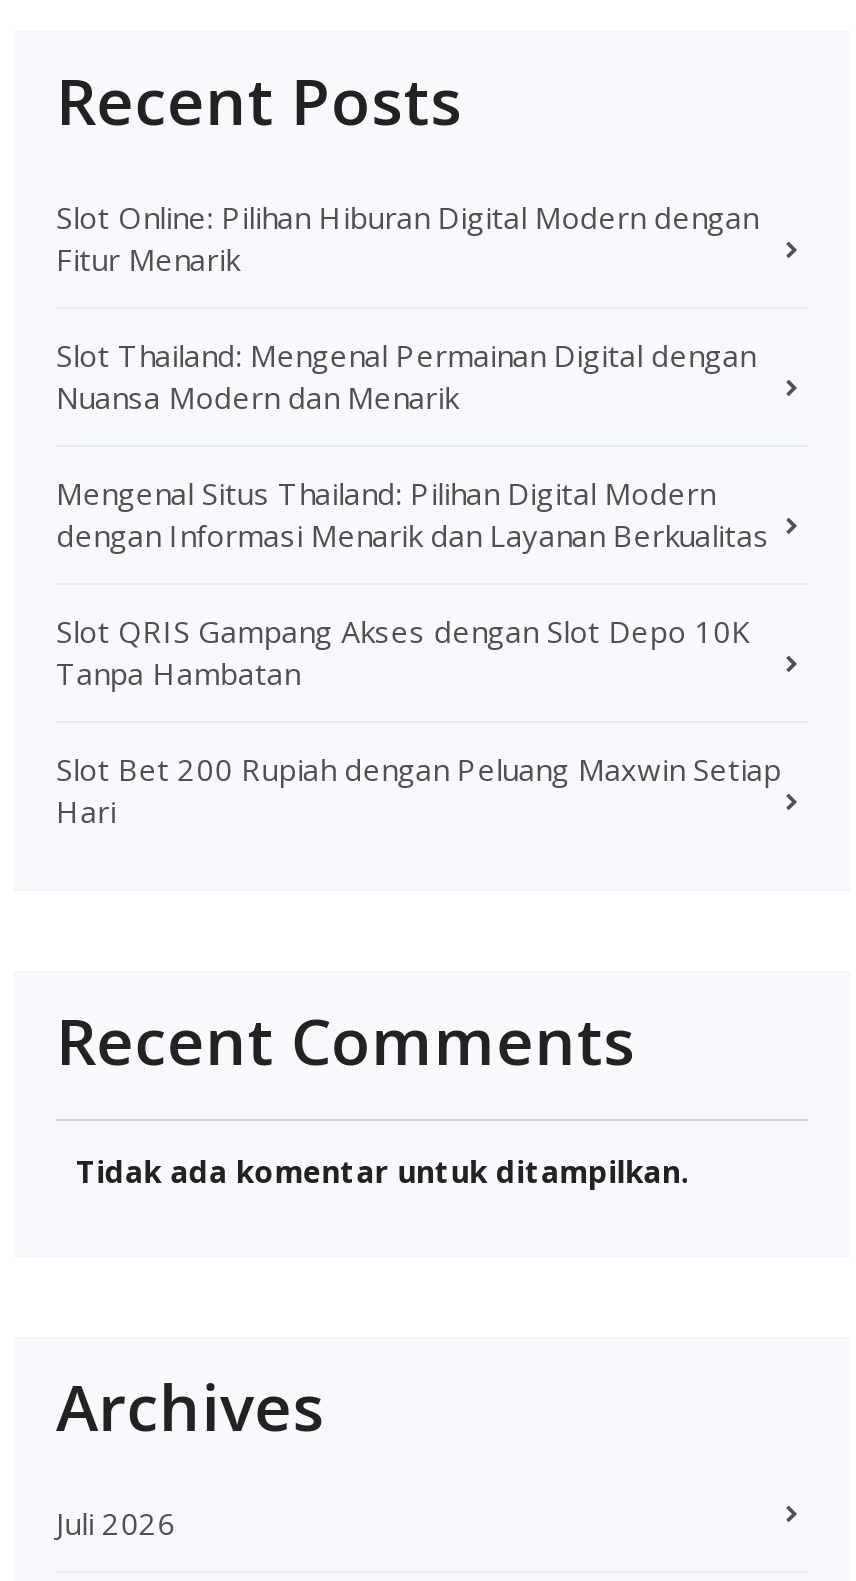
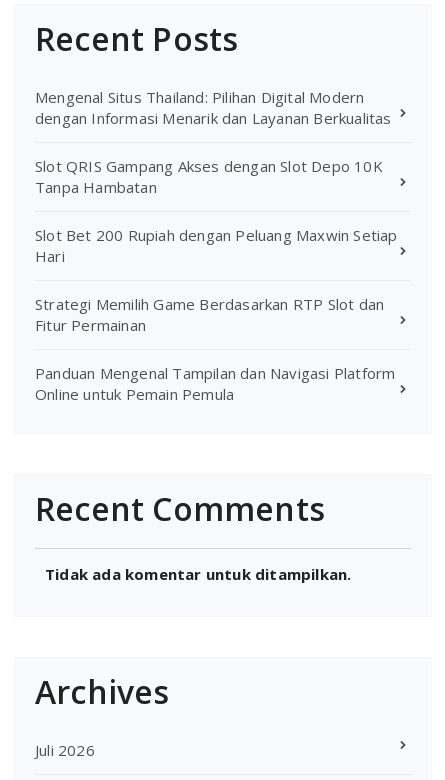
[56,197,758,417] Slot Online: Pilihan Hiburan Digital Modern dengan | Fitur Menarik | Slot Thailand: Mengenal Permainan Digital dengan | Nuansa Modern dan Menarik -> none
moved [56,473,781,831] -> [35,87,398,266]: Mengenal Situs Thailand: Pilihan Digital Modern | dengan Informasi Menarik dan Layanan Berkualitas | Slot QRIS Gampang Akses dengan Slot Depo 10K | Tanpa Hambatan | Slot Bet 200 Rupiah dengan Peluang Maxwin Setiap | Hari
none -> [35,294,395,404] Strategi Memilih Game Berdasarkan RTP Slot dan | Fitur Permainan | Panduan Mengenal Tampilan dan Navigasi Platform | Online untuk Pemain Pemula

